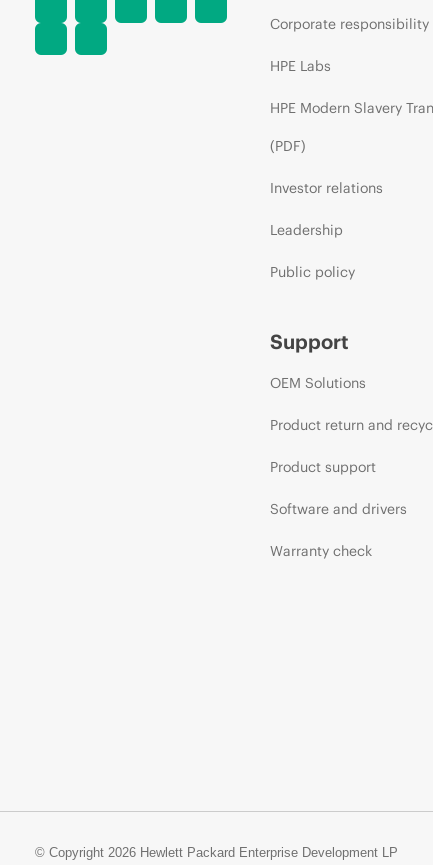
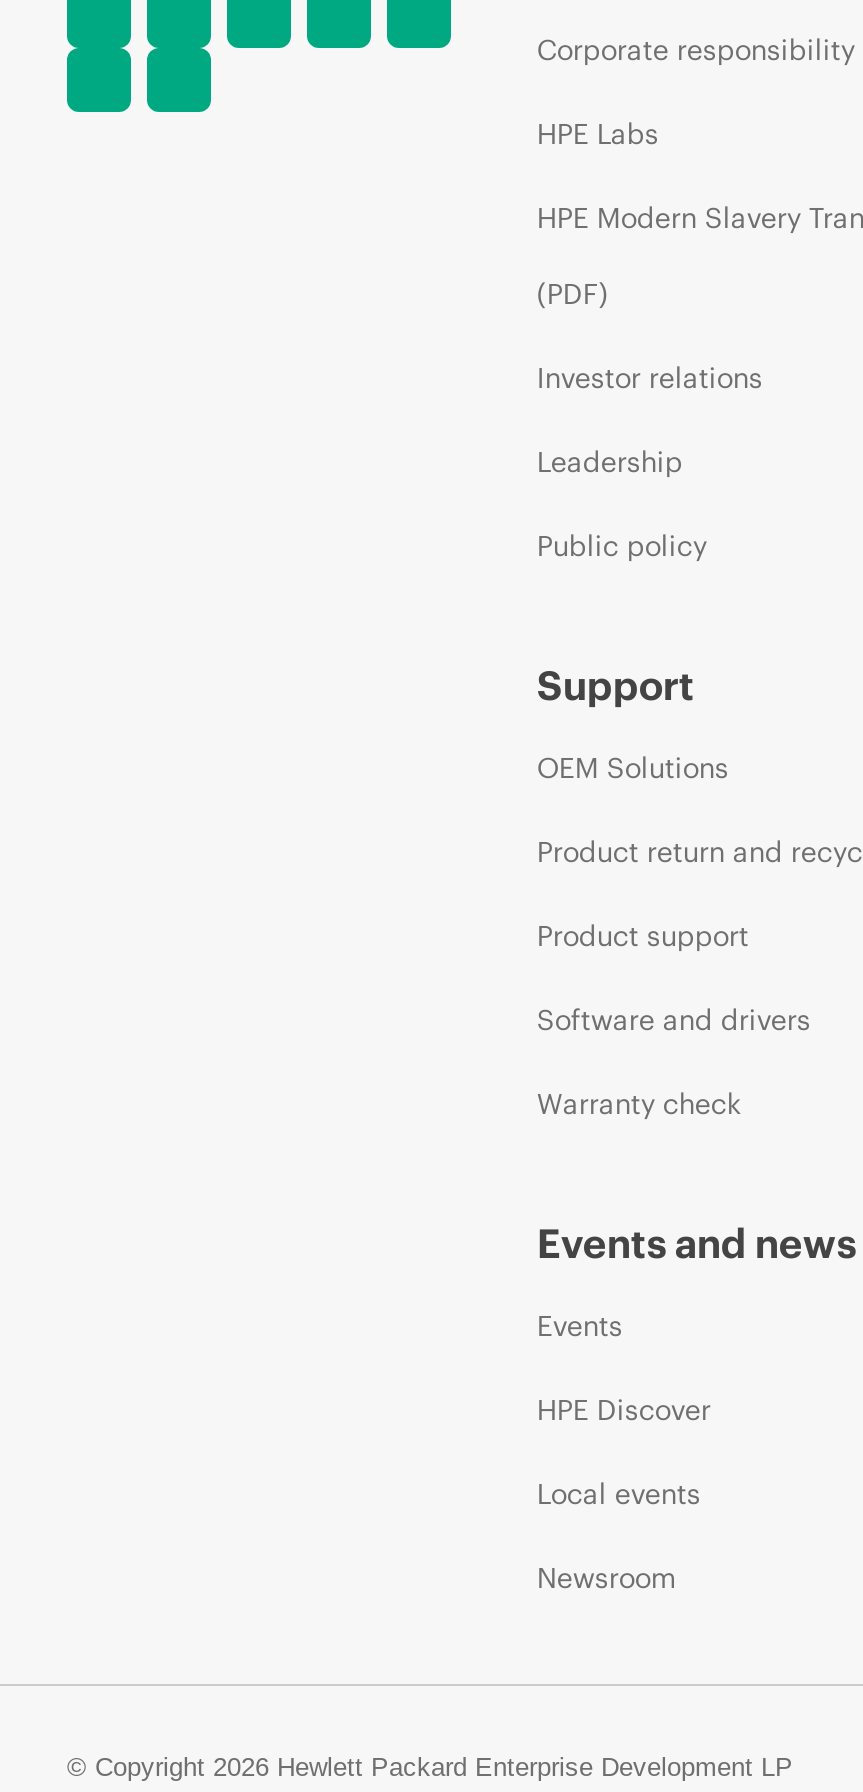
none -> [537,1218,857,1596] Events and news | Events | HPE Discover | Local events | Newsroom

